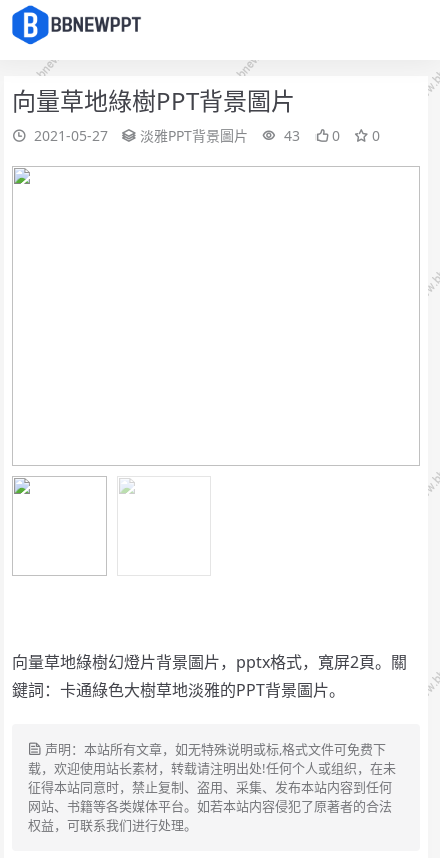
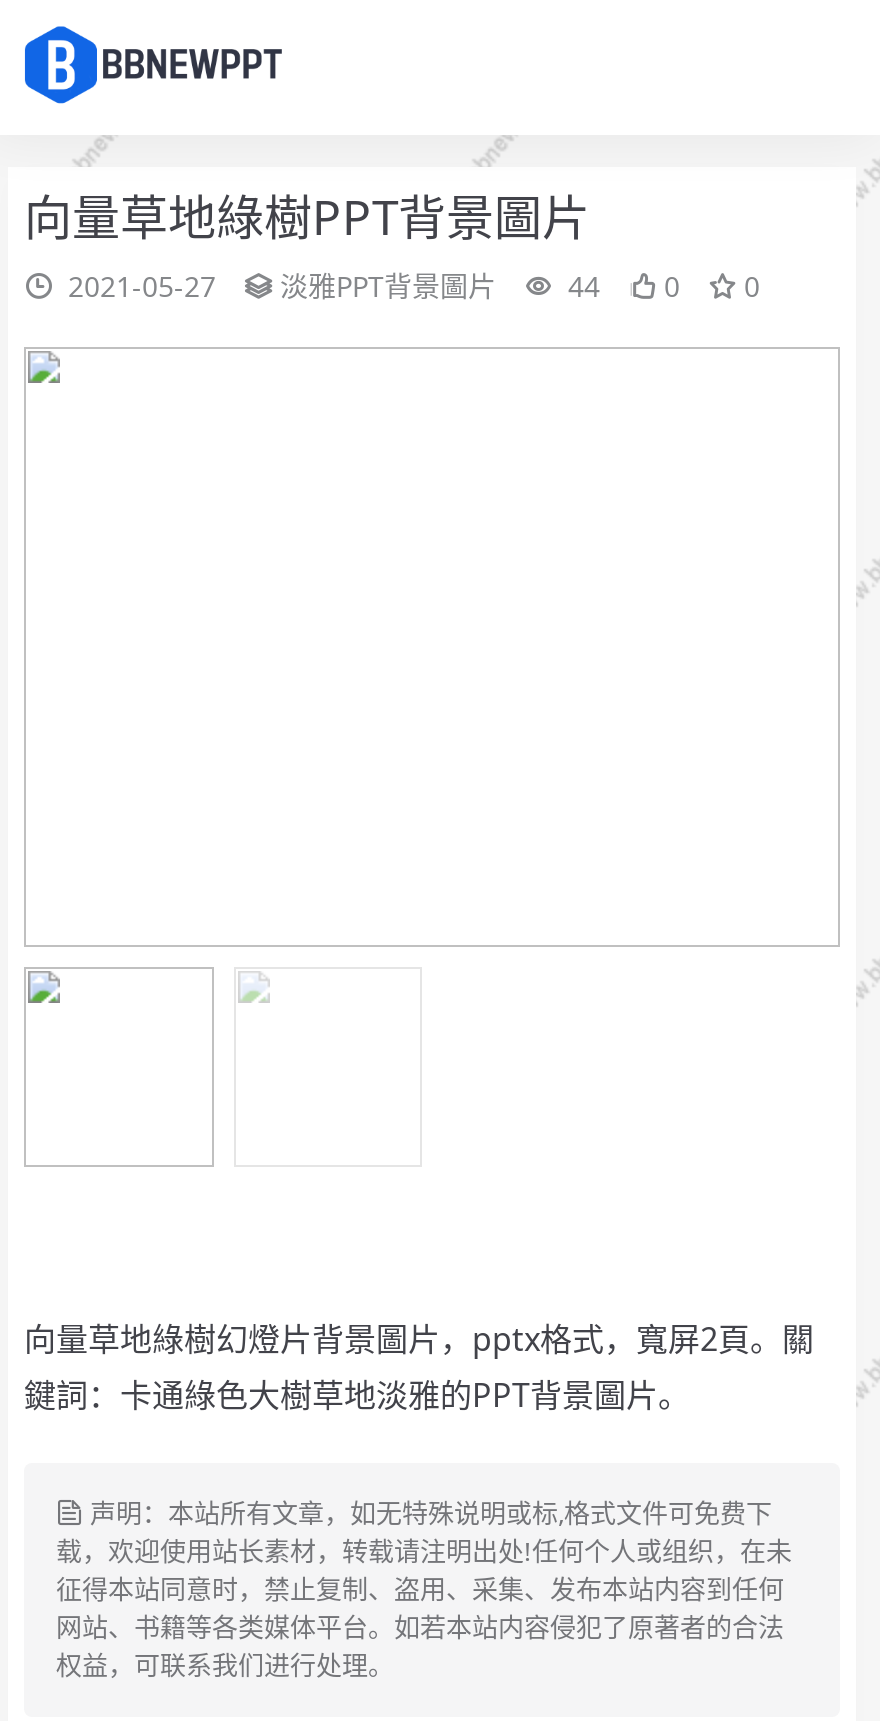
[34,126,380,145] 2021-05-27 淡雅PPT背景圖片 43 0 0 -> [68,267,760,305] 2021-05-27 淡雅PPT背景圖片 44 0 0

